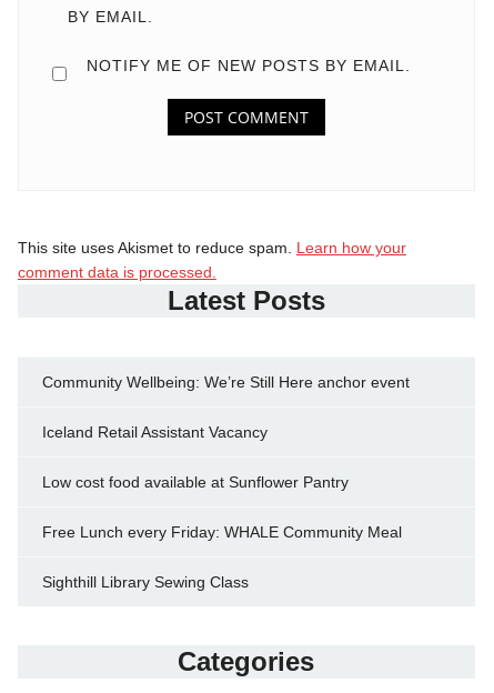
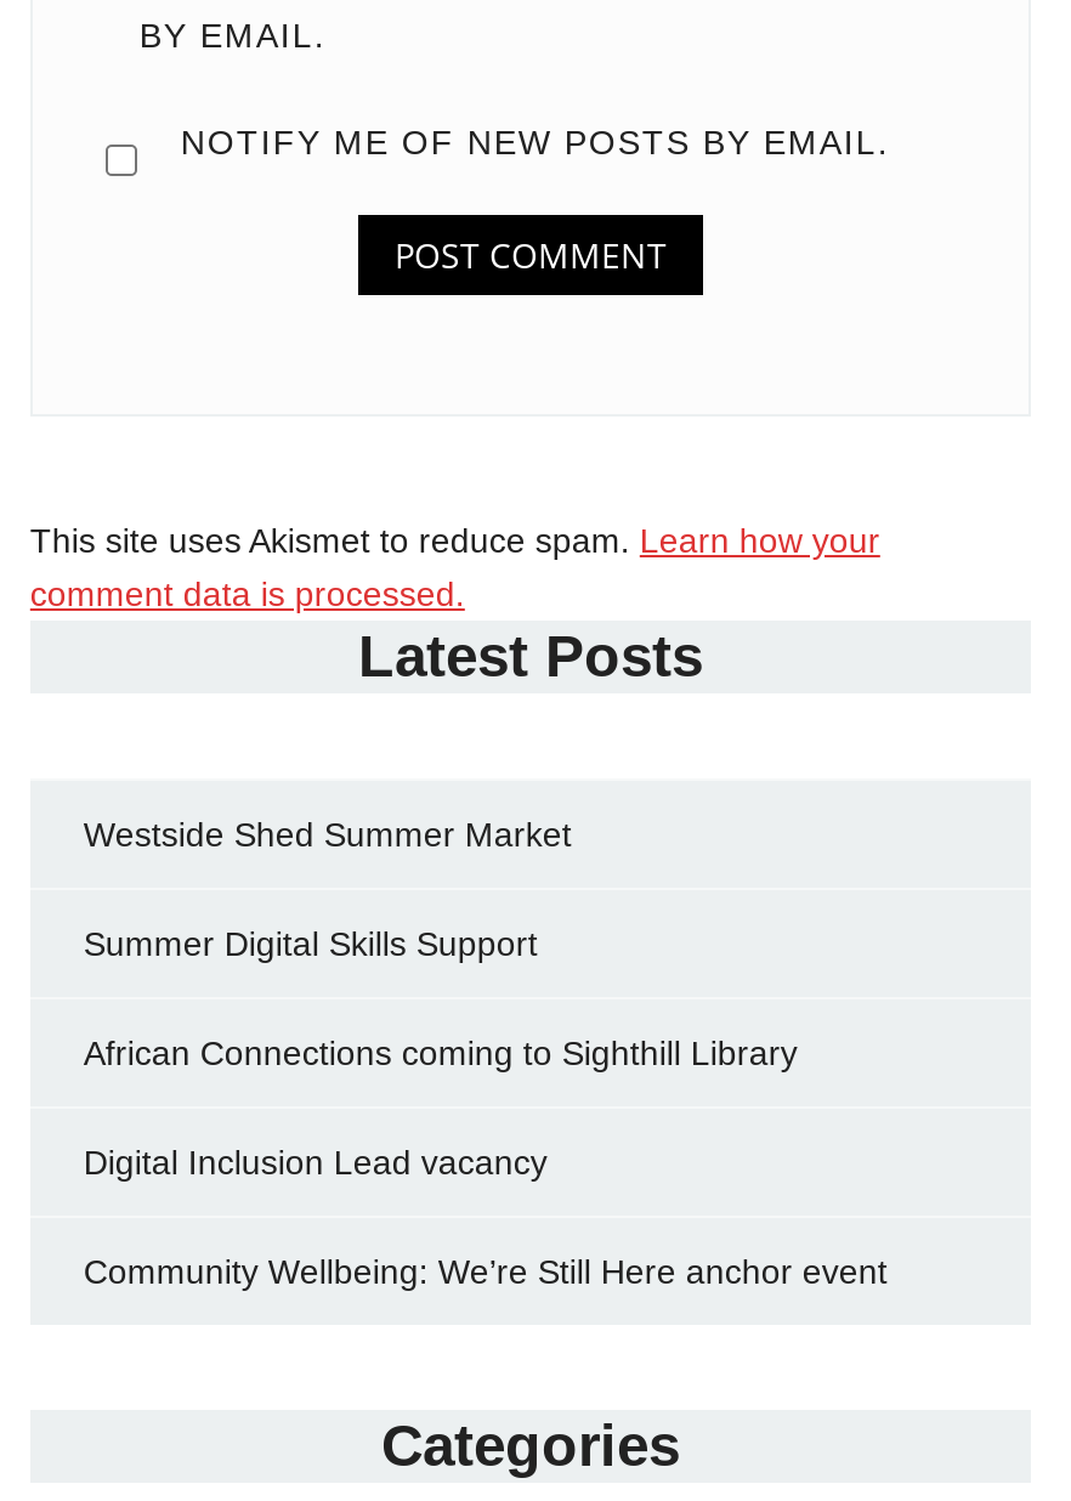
none -> [84,815,798,1182] Westside Shed Summer Market | Summer Digital Skills Support | African Connections coming to Sighthill Library | Digital Inclusion Lead vacancy
moved [42,373,410,391] -> [84,1252,887,1291]: Community Wellbeing: We’re Still Here anchor event
[42,423,402,591] Iceland Retail Assistant Vacancy | Low cost food available at Sunflower Pantry | Free Lunch every Friday: WHALE Community Meal | Sighthill Library Sewing Class -> none

